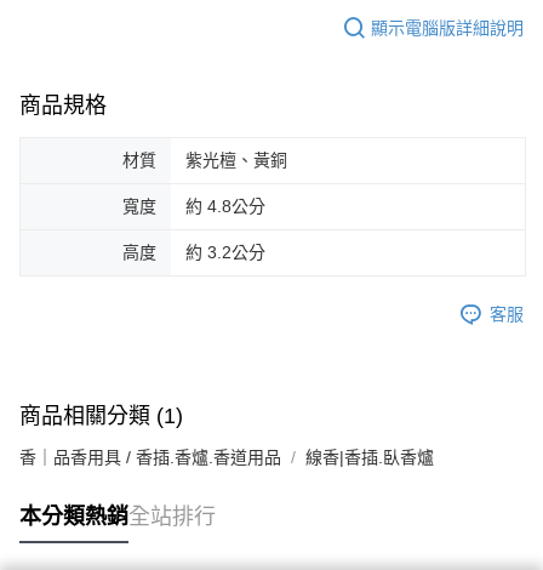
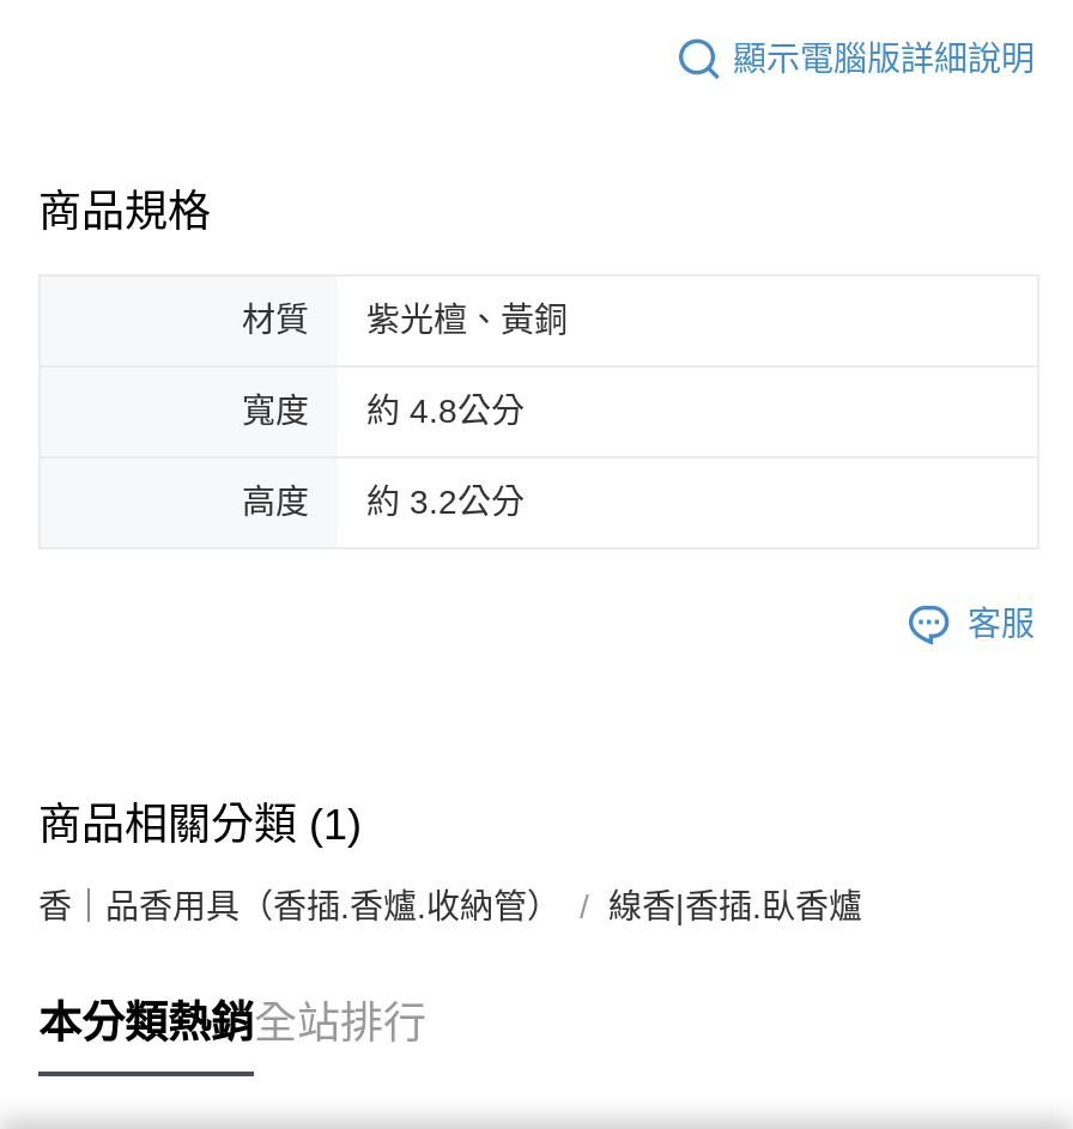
[19,448,281,467] 香｜品香用具 / 香插.香爐.香道用品 -> [38,887,560,925] 香｜品香用具（香插.香爐.收納管）

